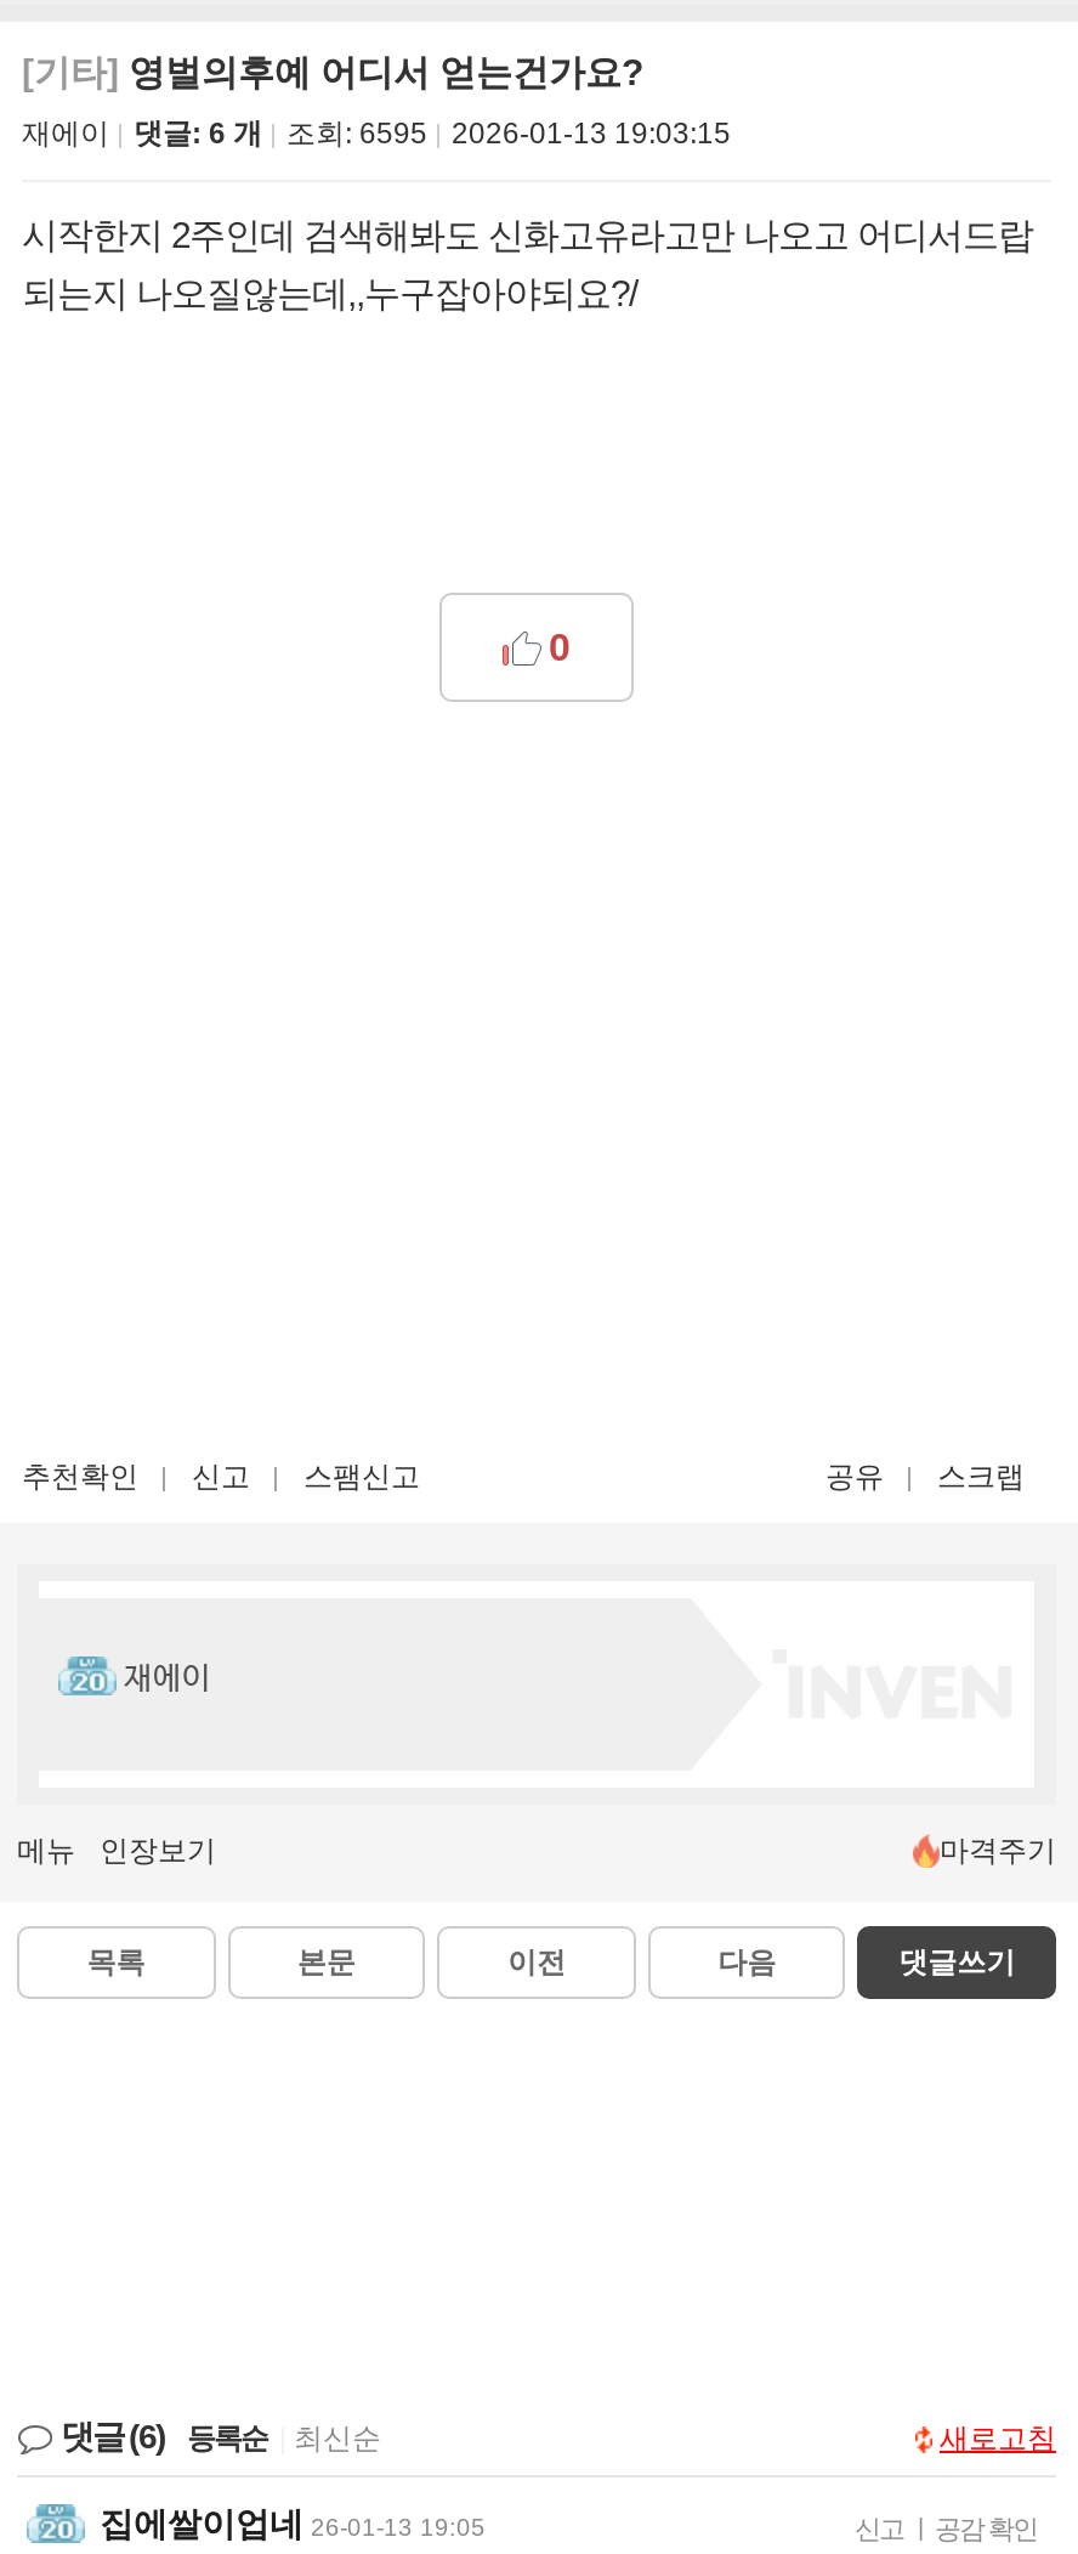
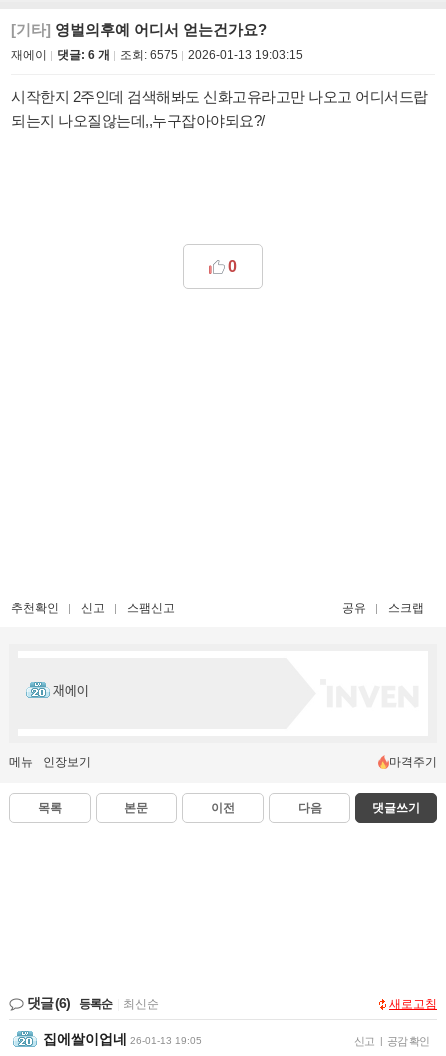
[22,117,731,151] 재에이 댓글: 6 개 조회: 6595 2026-01-13 19:03:15 -> [11,48,303,62] 재에이 댓글: 6 개 조회: 6575 2026-01-13 19:03:15

